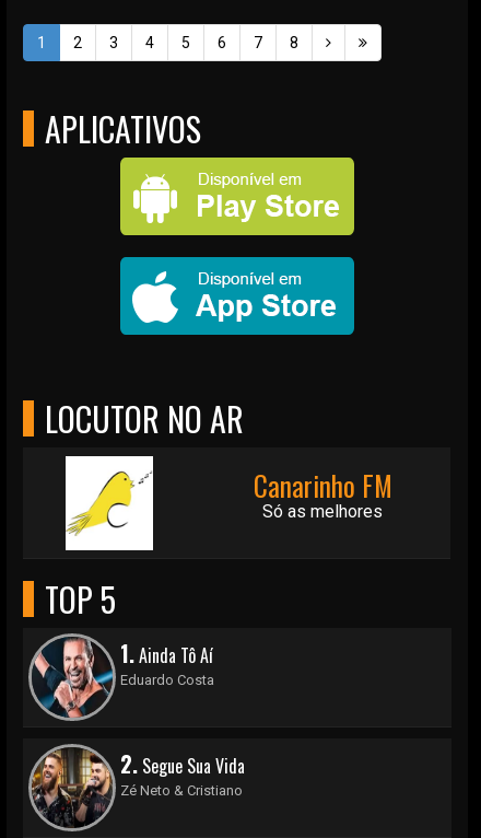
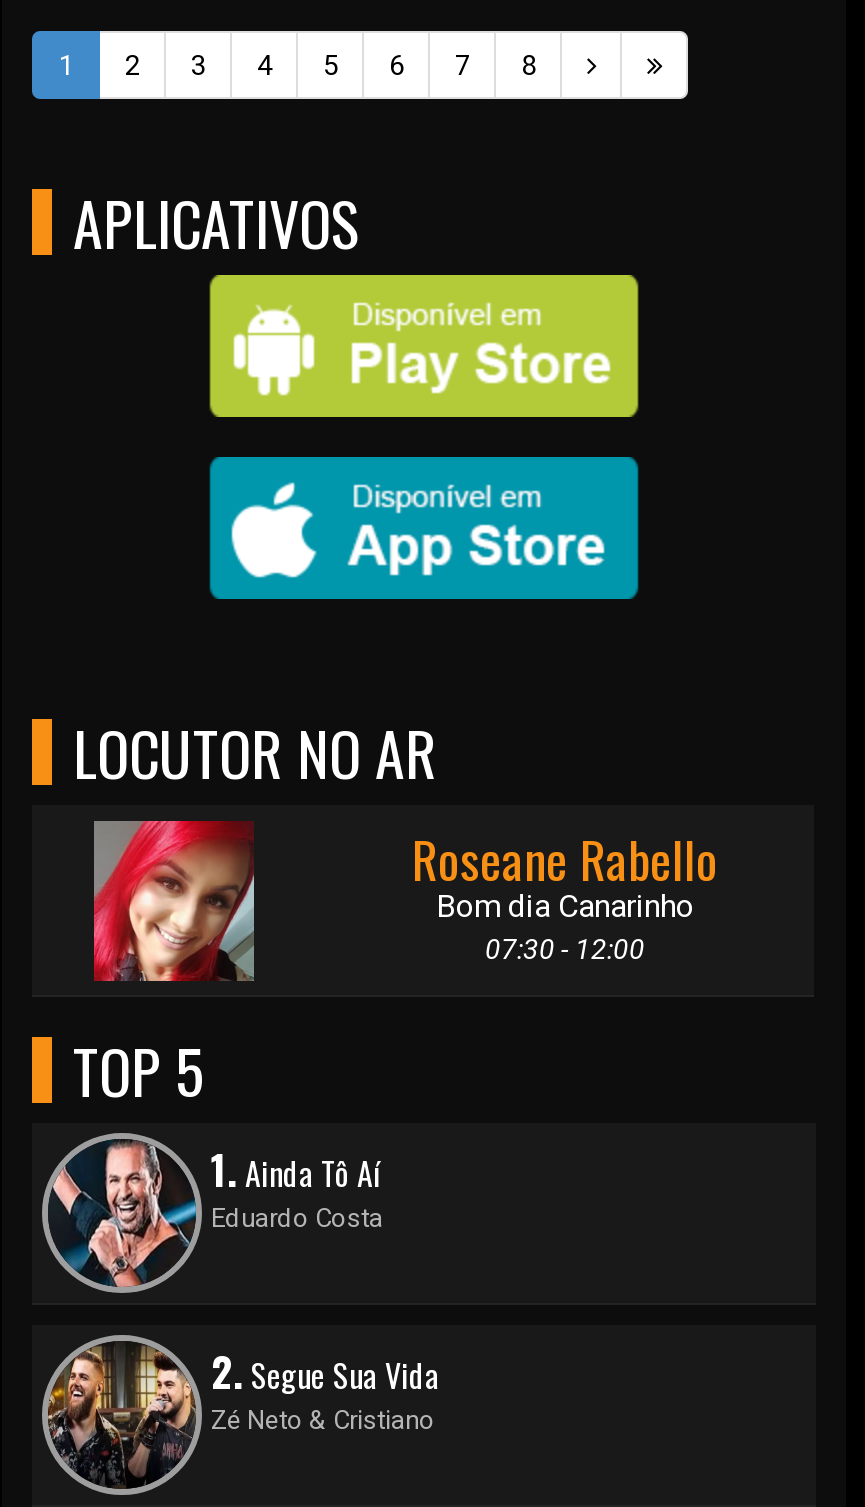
[57,455,154,551] [image] -> [92,819,270,983] [image]
[254,465,392,522] Canarinho FM | Só as melhores -> [412,821,718,965] Roseane Rabello | Bom dia Canarinho | 07:30 - 12:00

